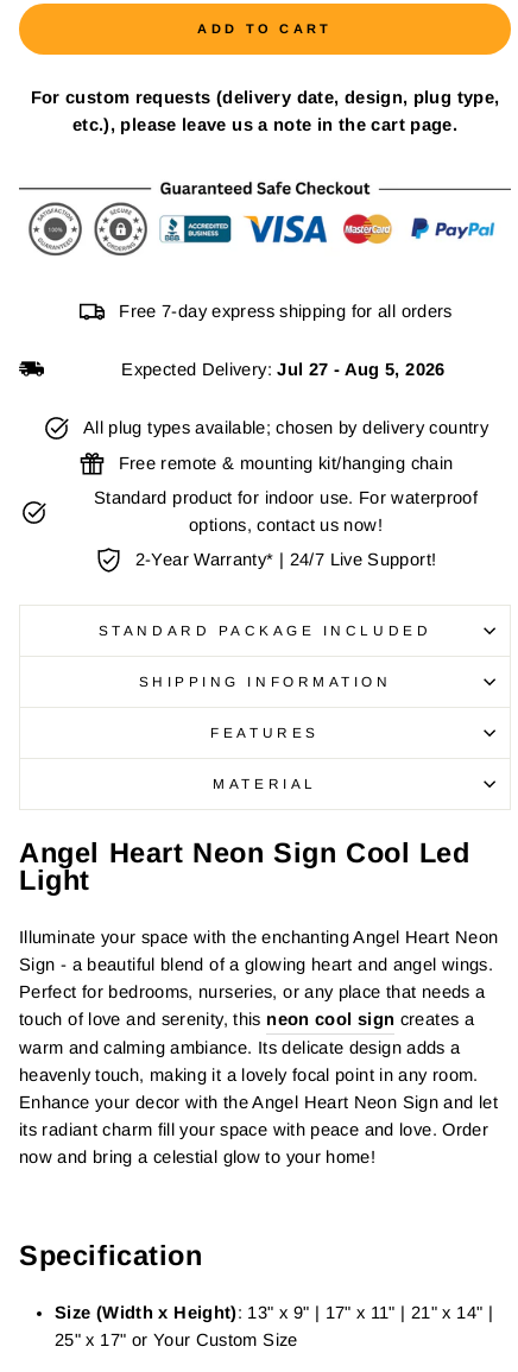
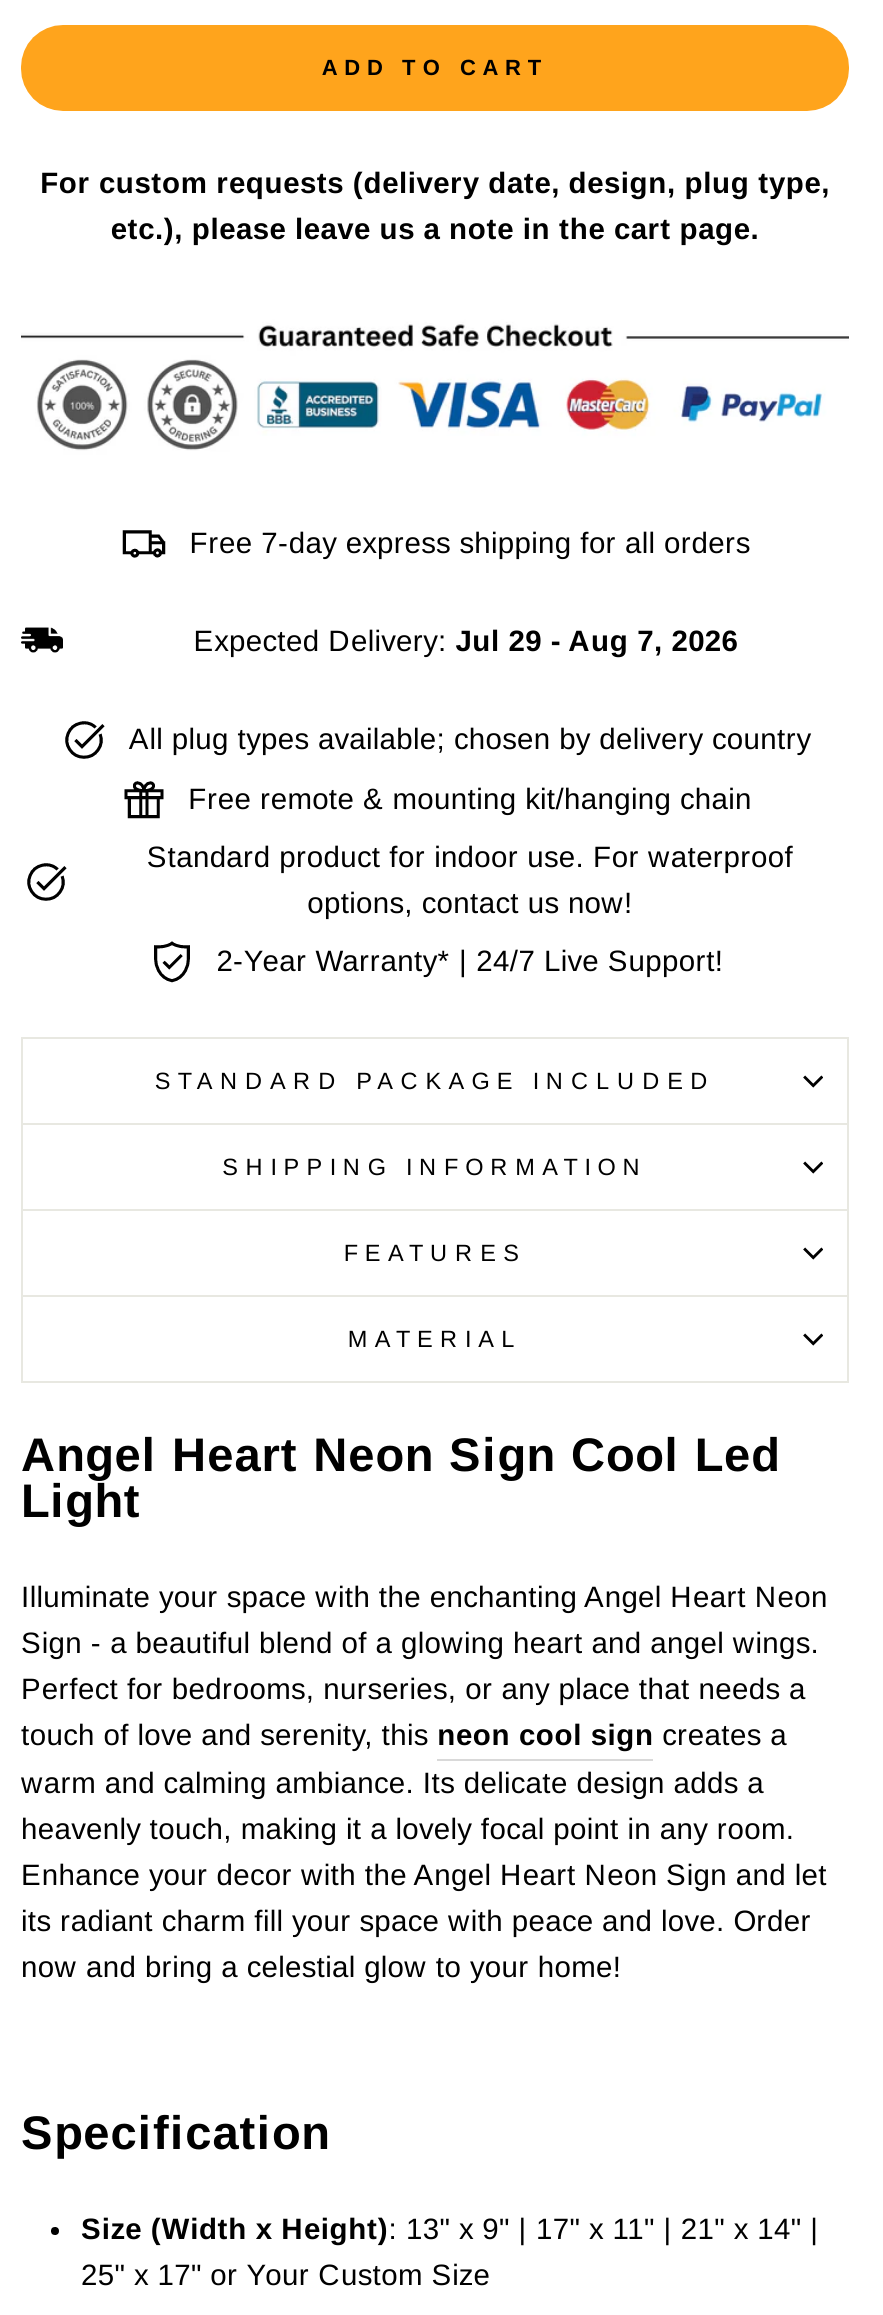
[122,360,445,379] Expected Delivery: Jul 27 - Aug 5, 2026 -> [194,625,738,657] Expected Delivery: Jul 29 - Aug 7, 2026

